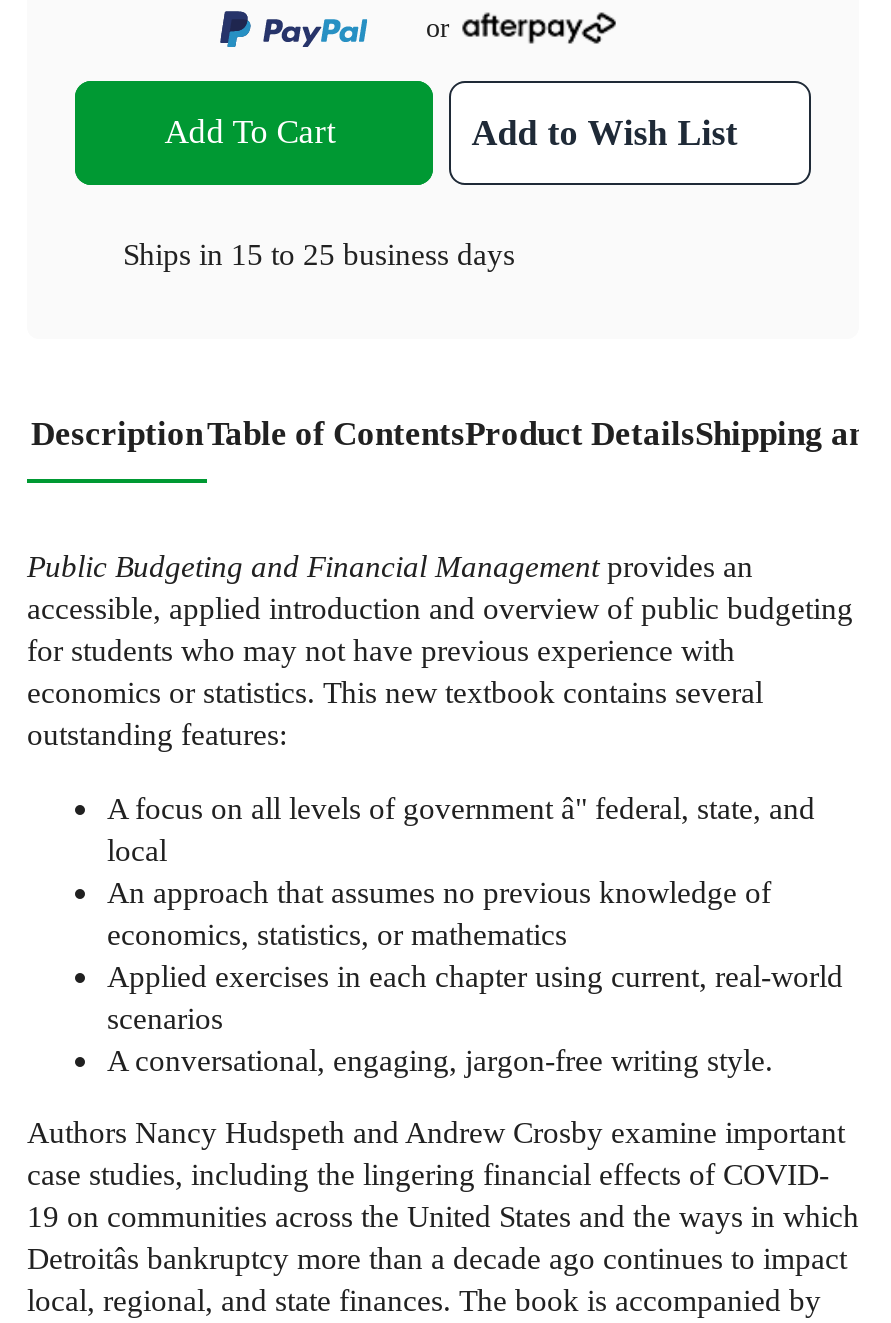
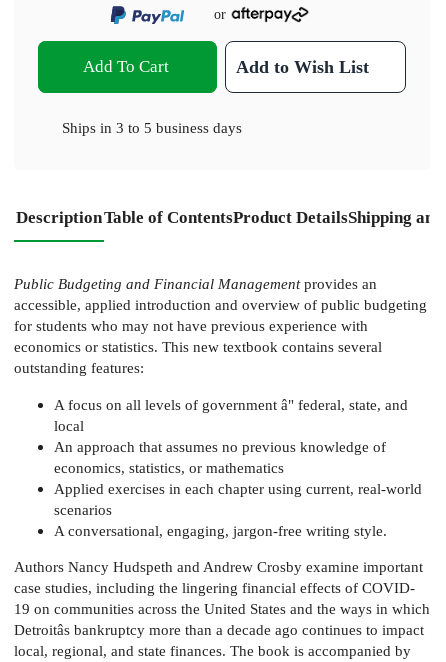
[123,237,515,271] Ships in 15 to 25 business days -> [62,119,242,136] Ships in 3 to 5 business days

